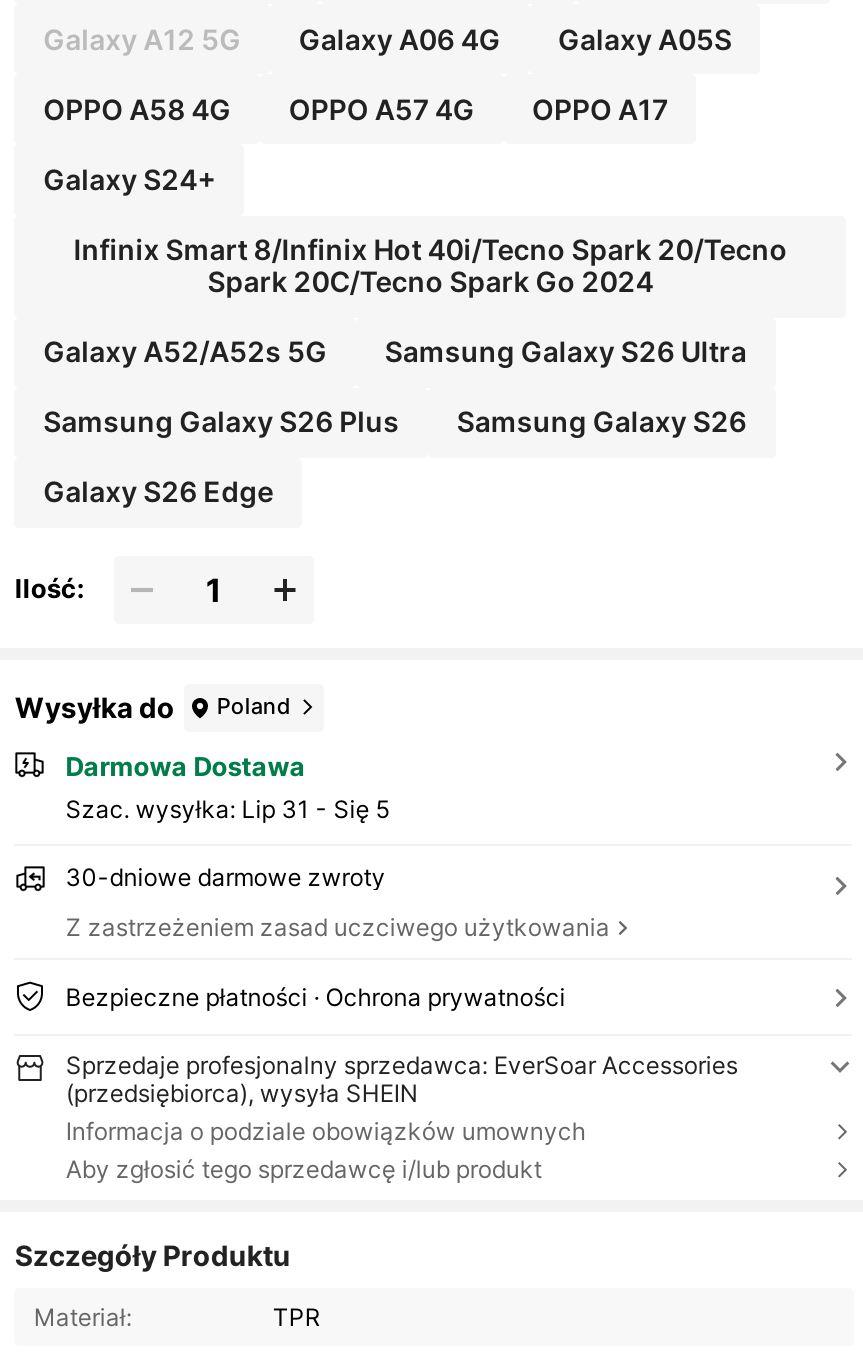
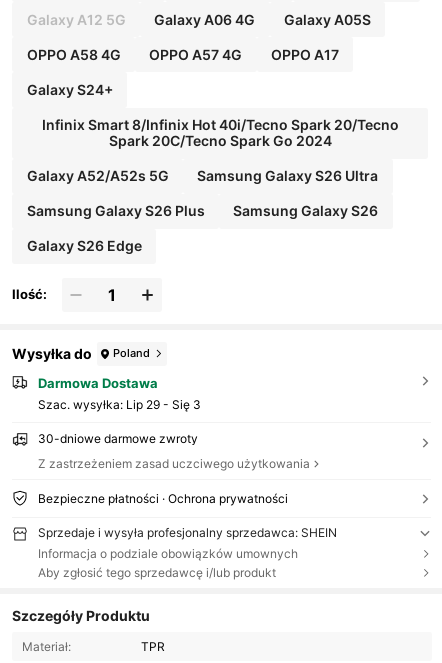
[65,795,389,825] Szac. wysyłka: Lip 31 - Się 5 -> [38,397,201,412] Szac. wysyłka: Lip 29 - Się 3
[66,1050,738,1108] Sprzedaje profesjonalny sprzedawca: EverSoar Accessories | (przedsiębiorca), wysyła SHEIN -> [38,525,337,540] Sprzedaje i wysyła profesjonalny sprzedawca: SHEIN

